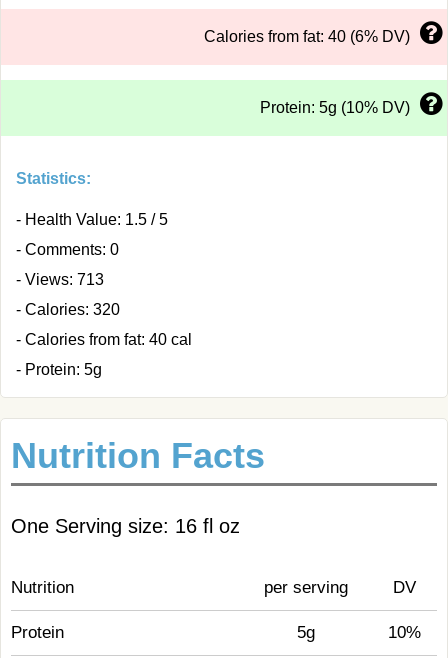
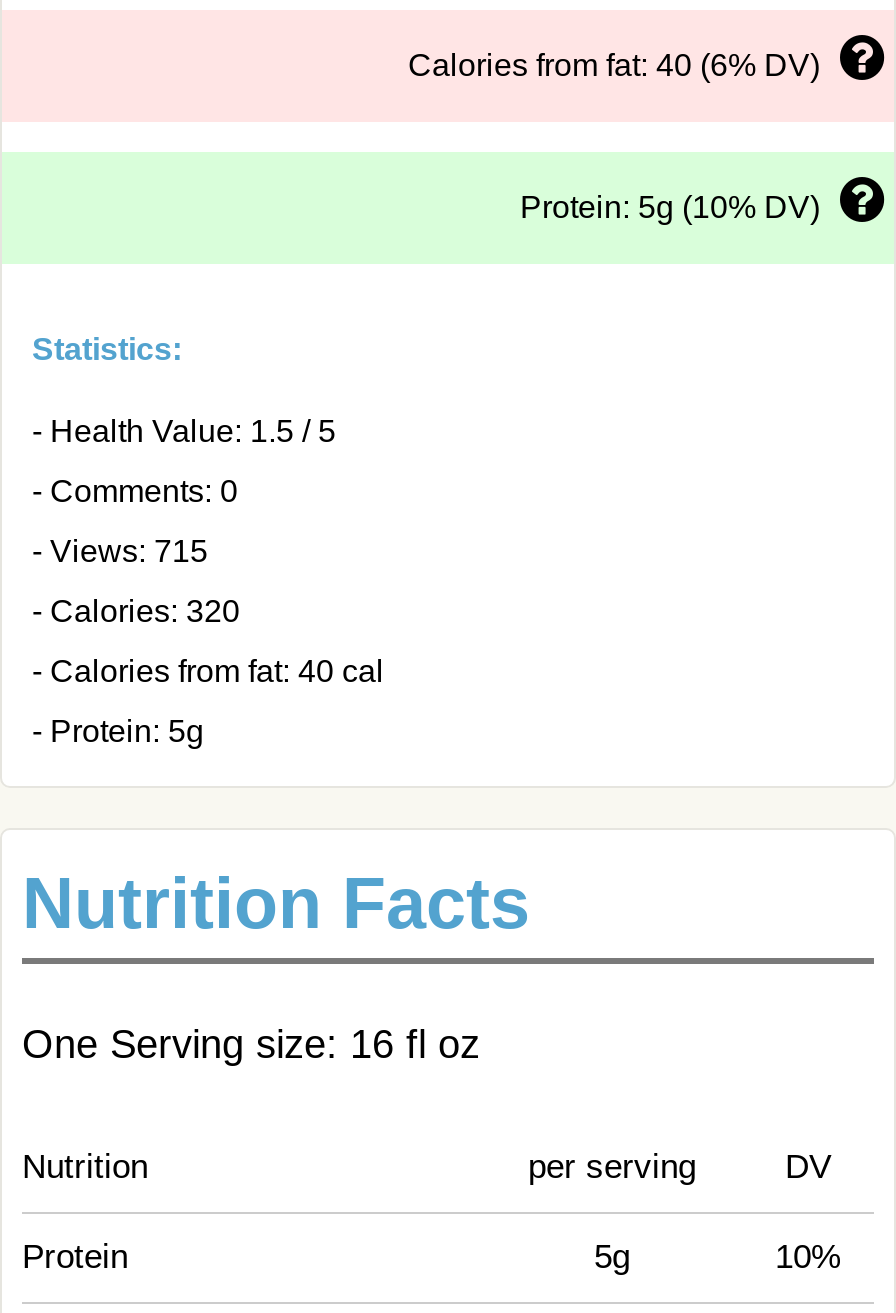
[16,271,104,288] - Views: 713 -> [32,534,208,568] - Views: 715

